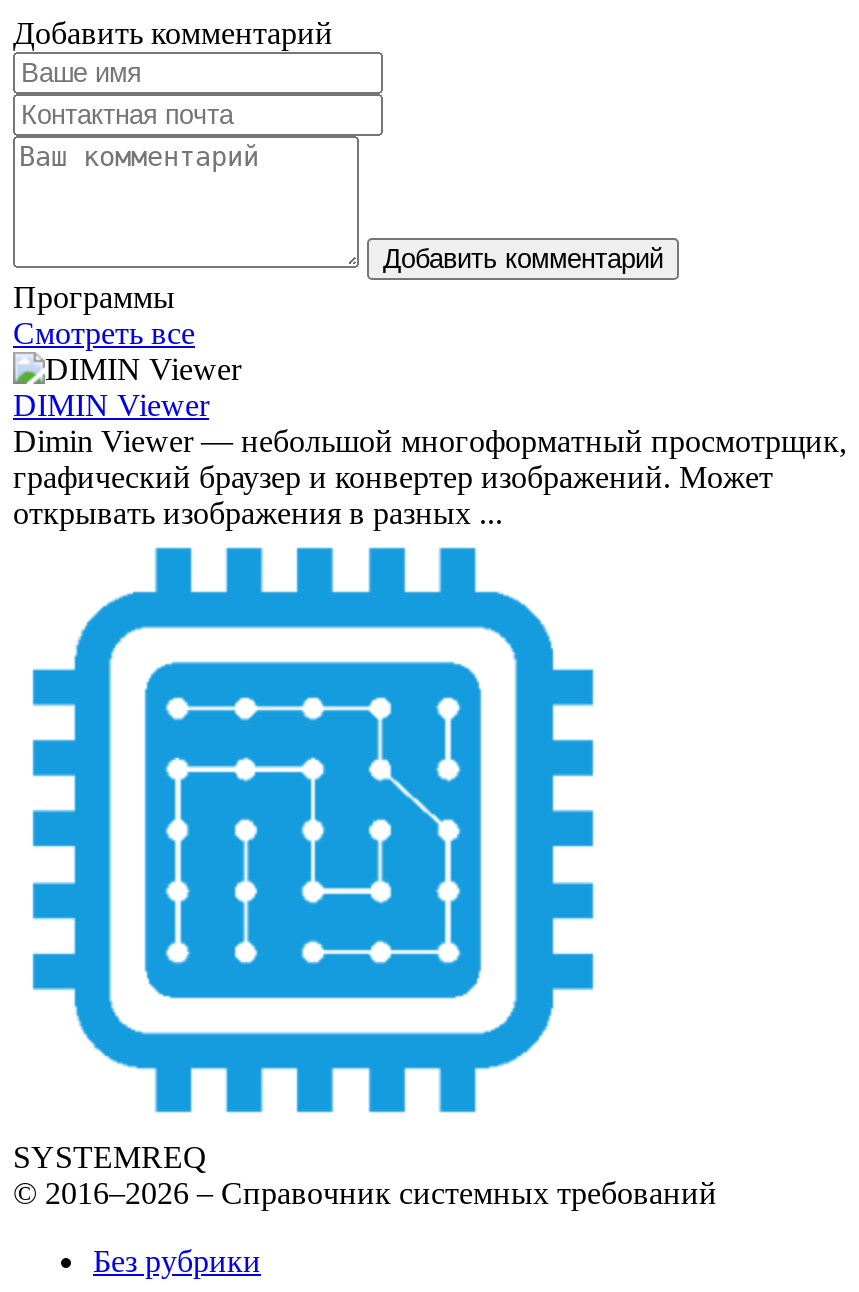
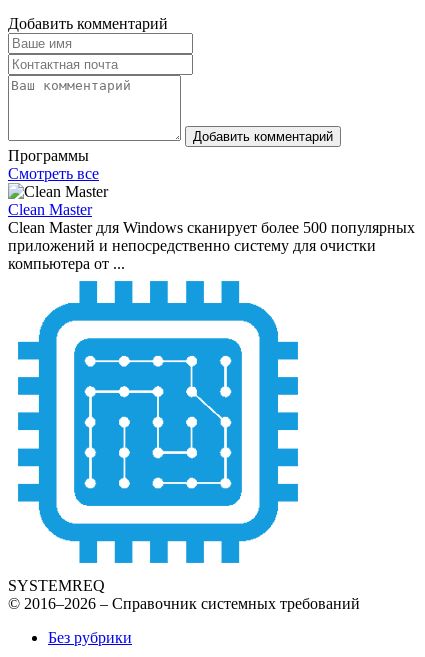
[13,387,847,529] DIMIN Viewer | Dimin Viewer — небольшой многоформатный просмотрщик, | графический браузер и конвертер изображений. Может | открывать изображения в разных ... -> [8,200,415,271] Clean Master | Clean Master для Windows сканирует более 500 популярных | приложений и непосредственно систему для очистки | компьютера от ...

